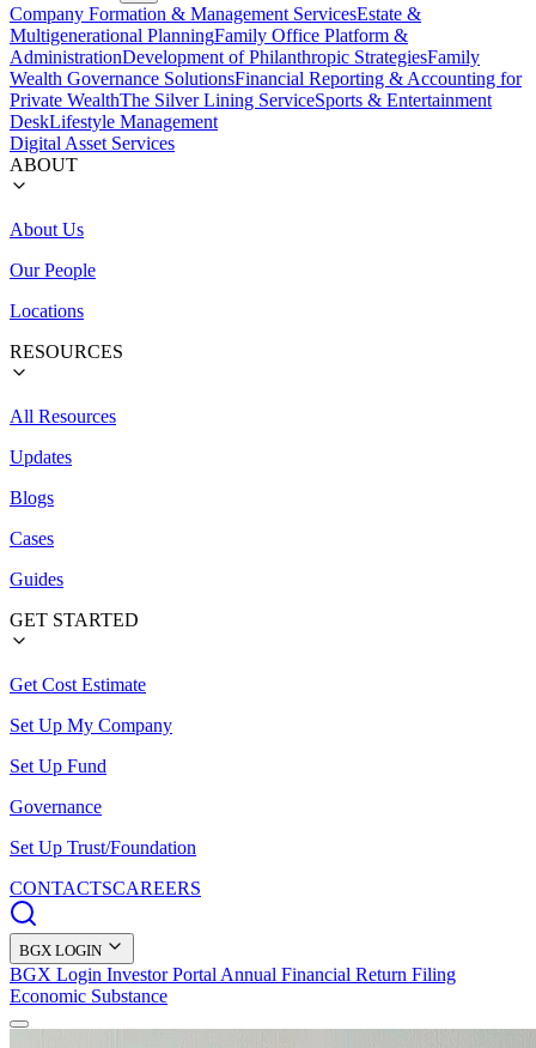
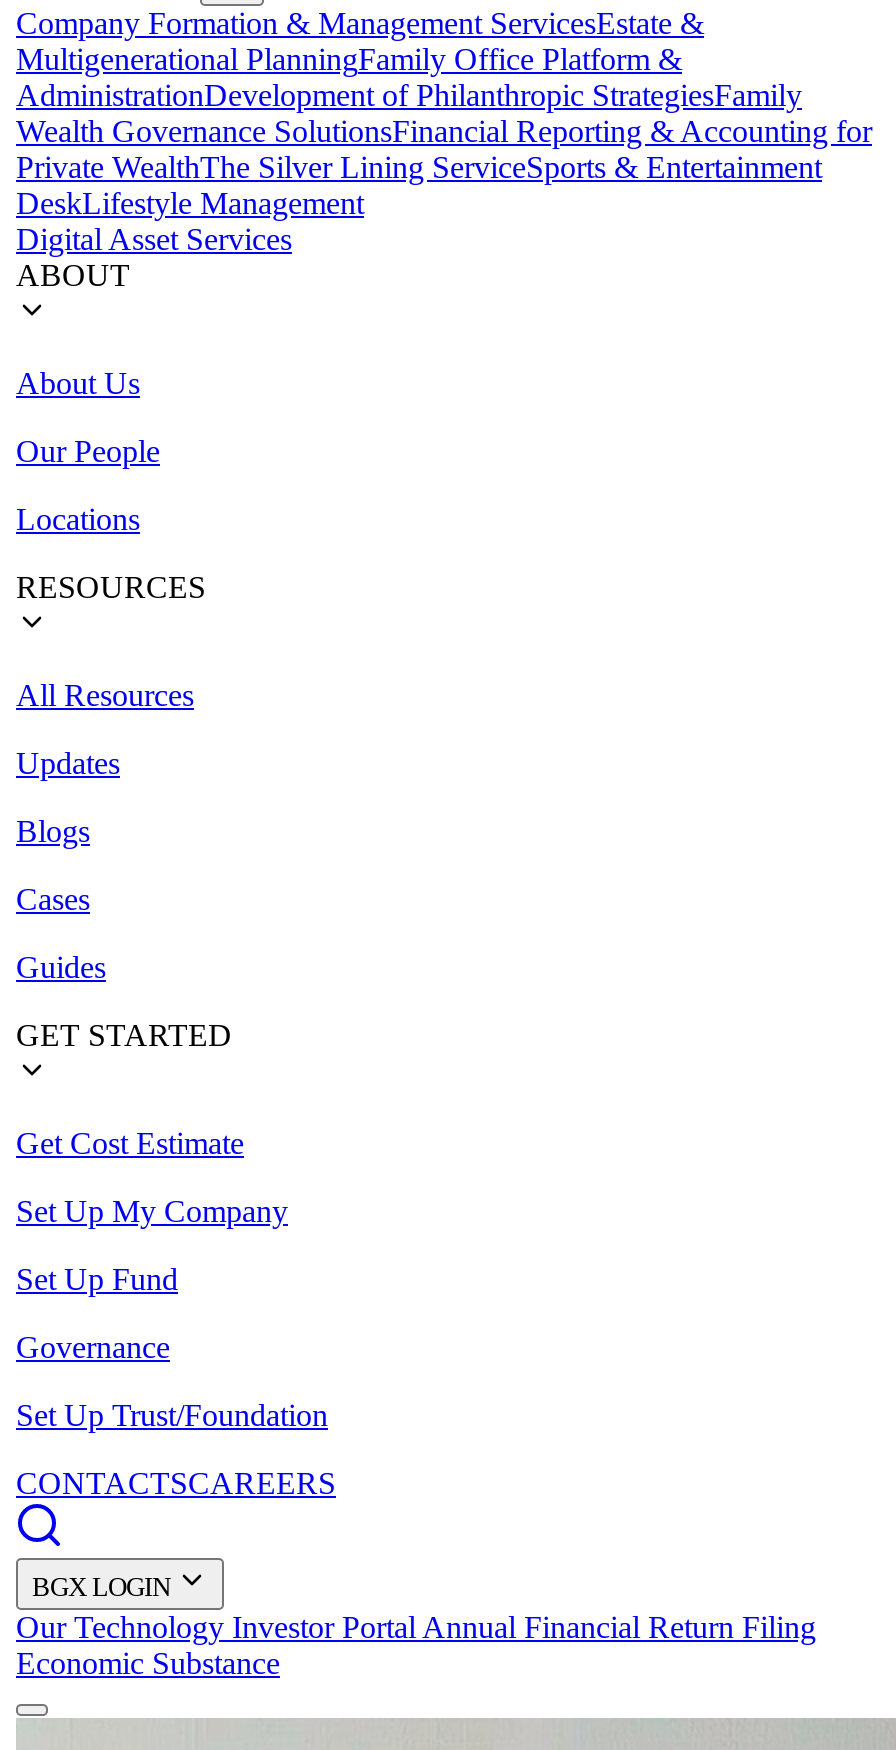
[10,964,456,985] BGX Login Investor Portal Annual Financial Return Filing -> [16,1610,816,1644] Our Technology Investor Portal Annual Financial Return Filing

